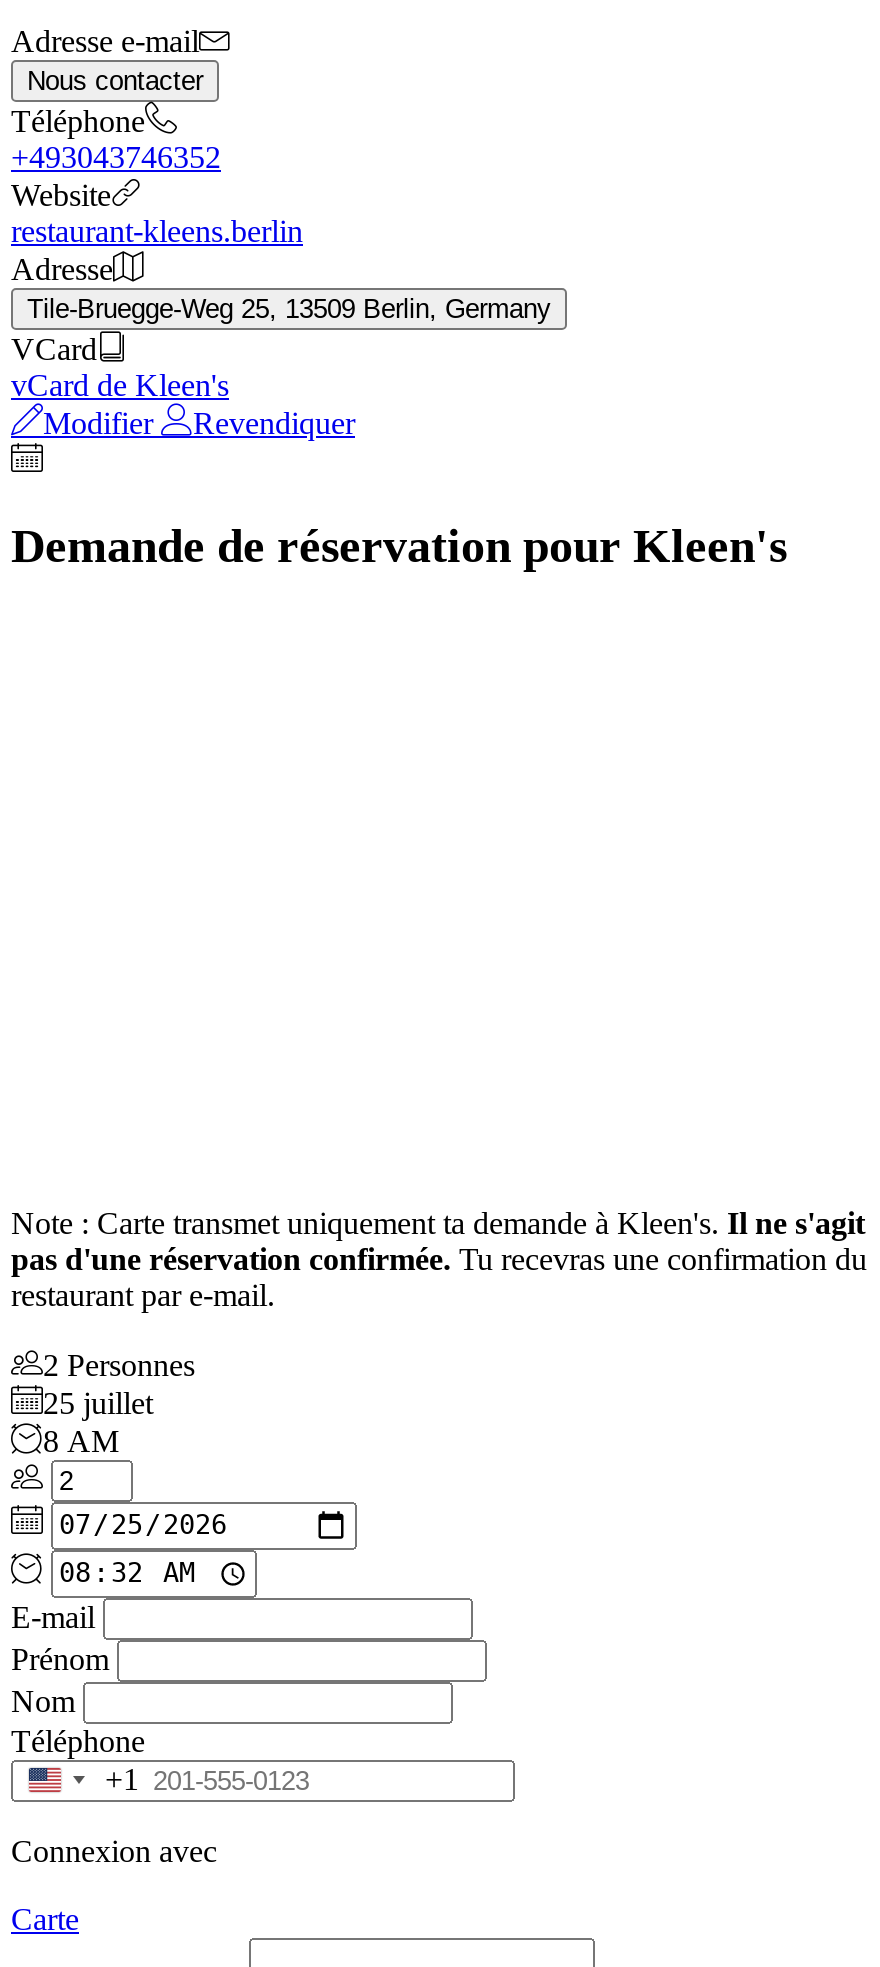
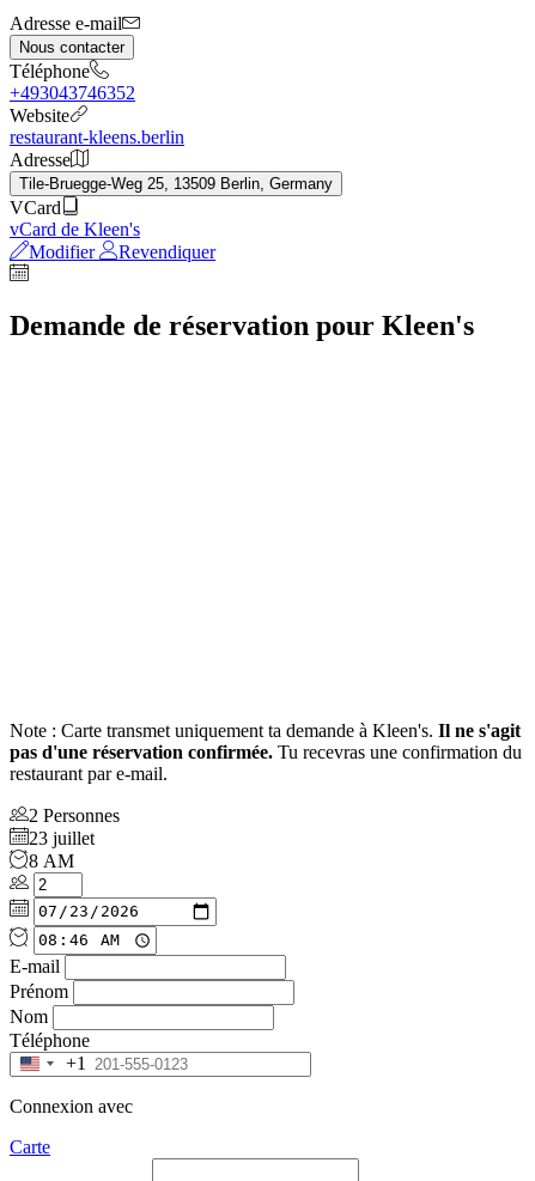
[43,1385,153,1419] 25 juillet -> [29,827,95,848] 23 juillet

